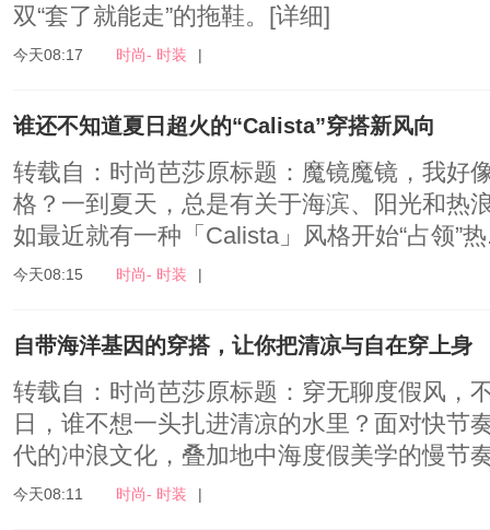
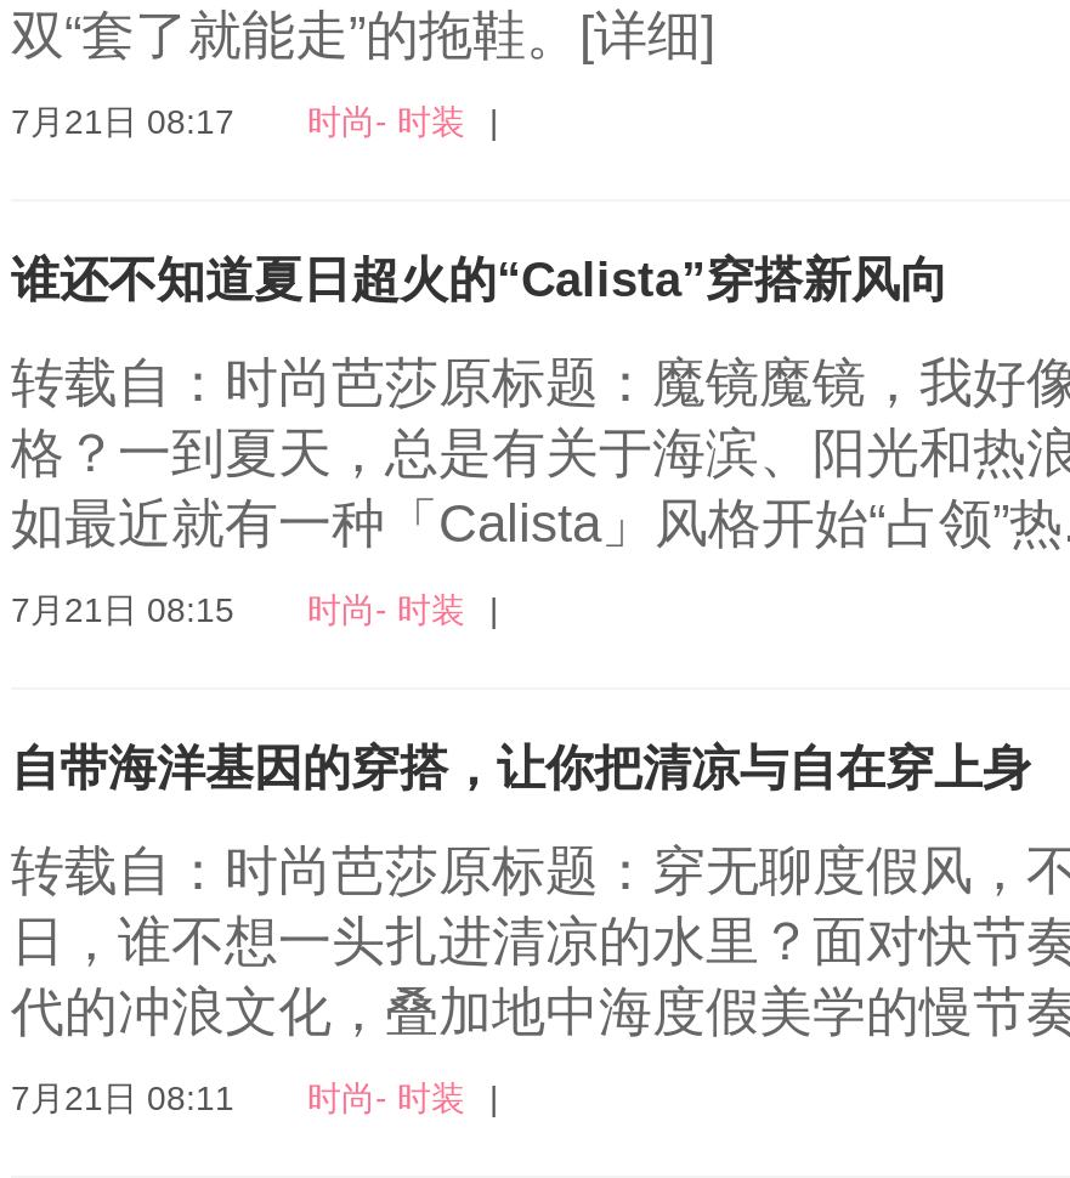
[13,46,83,63] 今天08:17 -> [11,102,234,141] 7月21日 08:17
[13,266,83,283] 今天08:15 -> [11,590,234,629] 7月21日 08:15
[13,485,83,503] 今天08:11 -> [11,1078,234,1117] 7月21日 08:11

